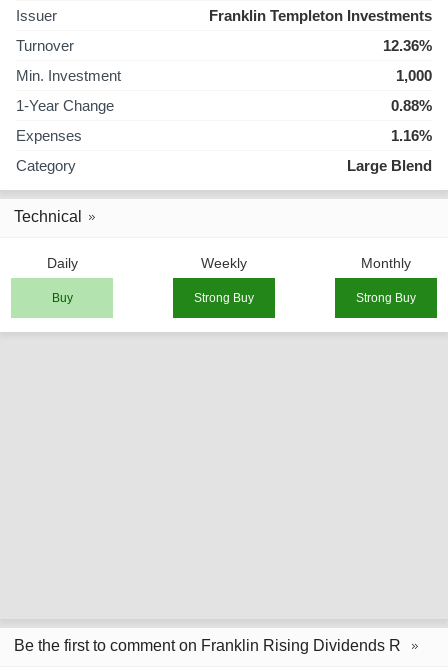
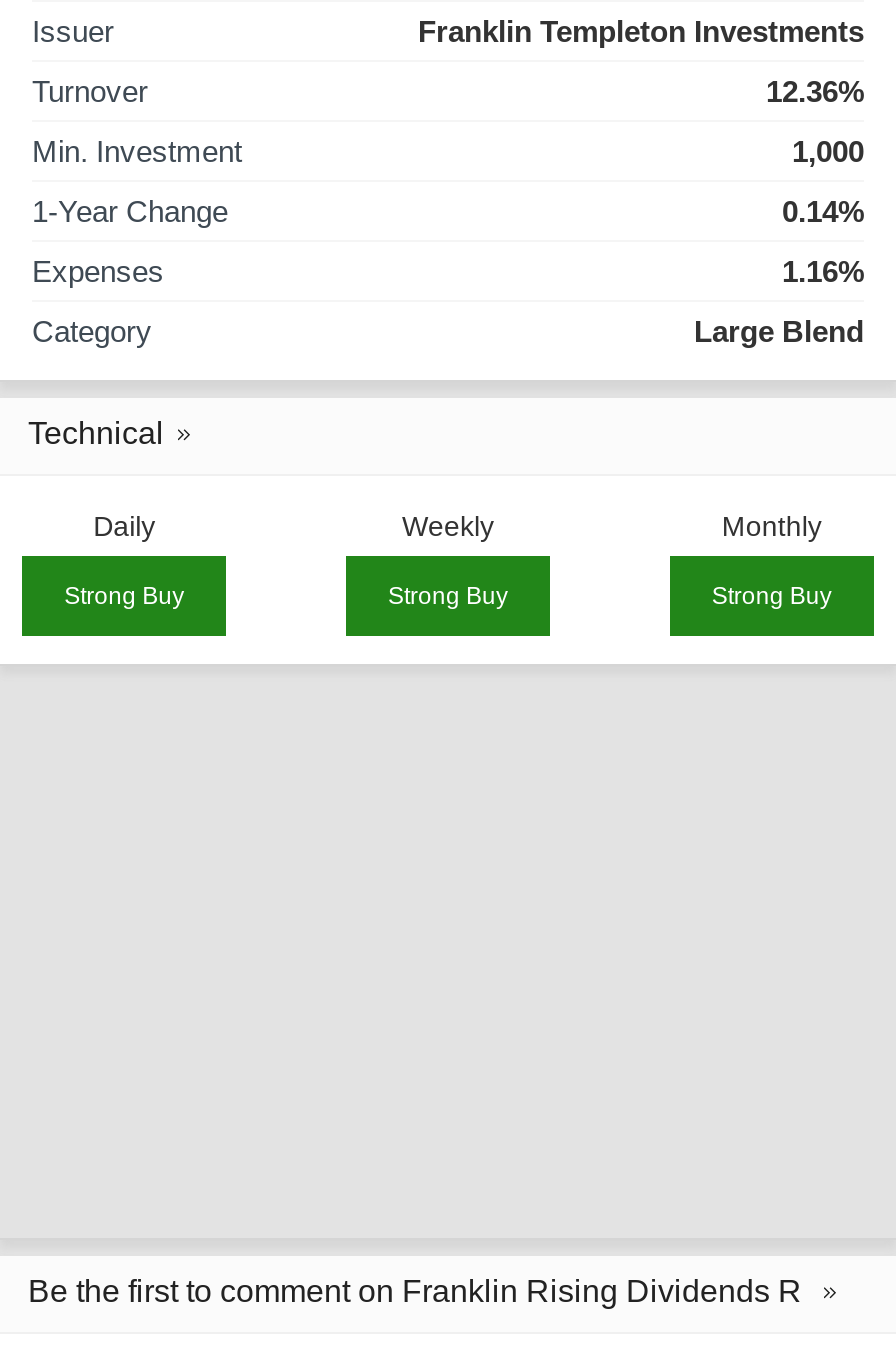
[391,97,432,114] 0.88% -> [782,194,864,228] 0.14%
[52,291,73,305] Buy -> [64,582,184,610] Strong Buy

